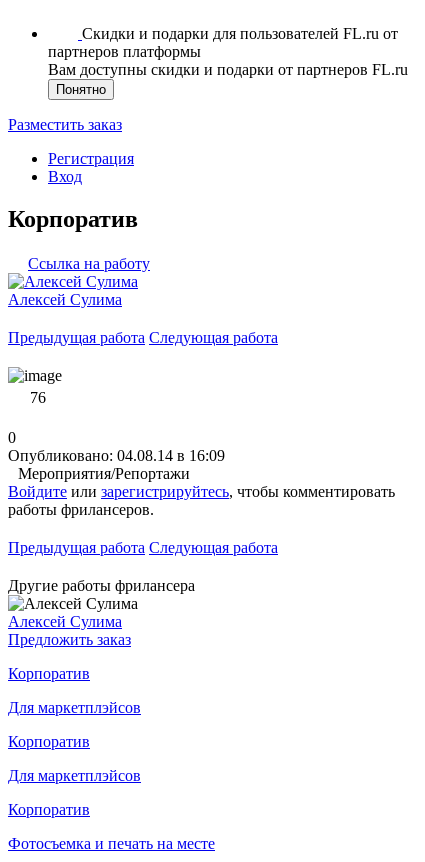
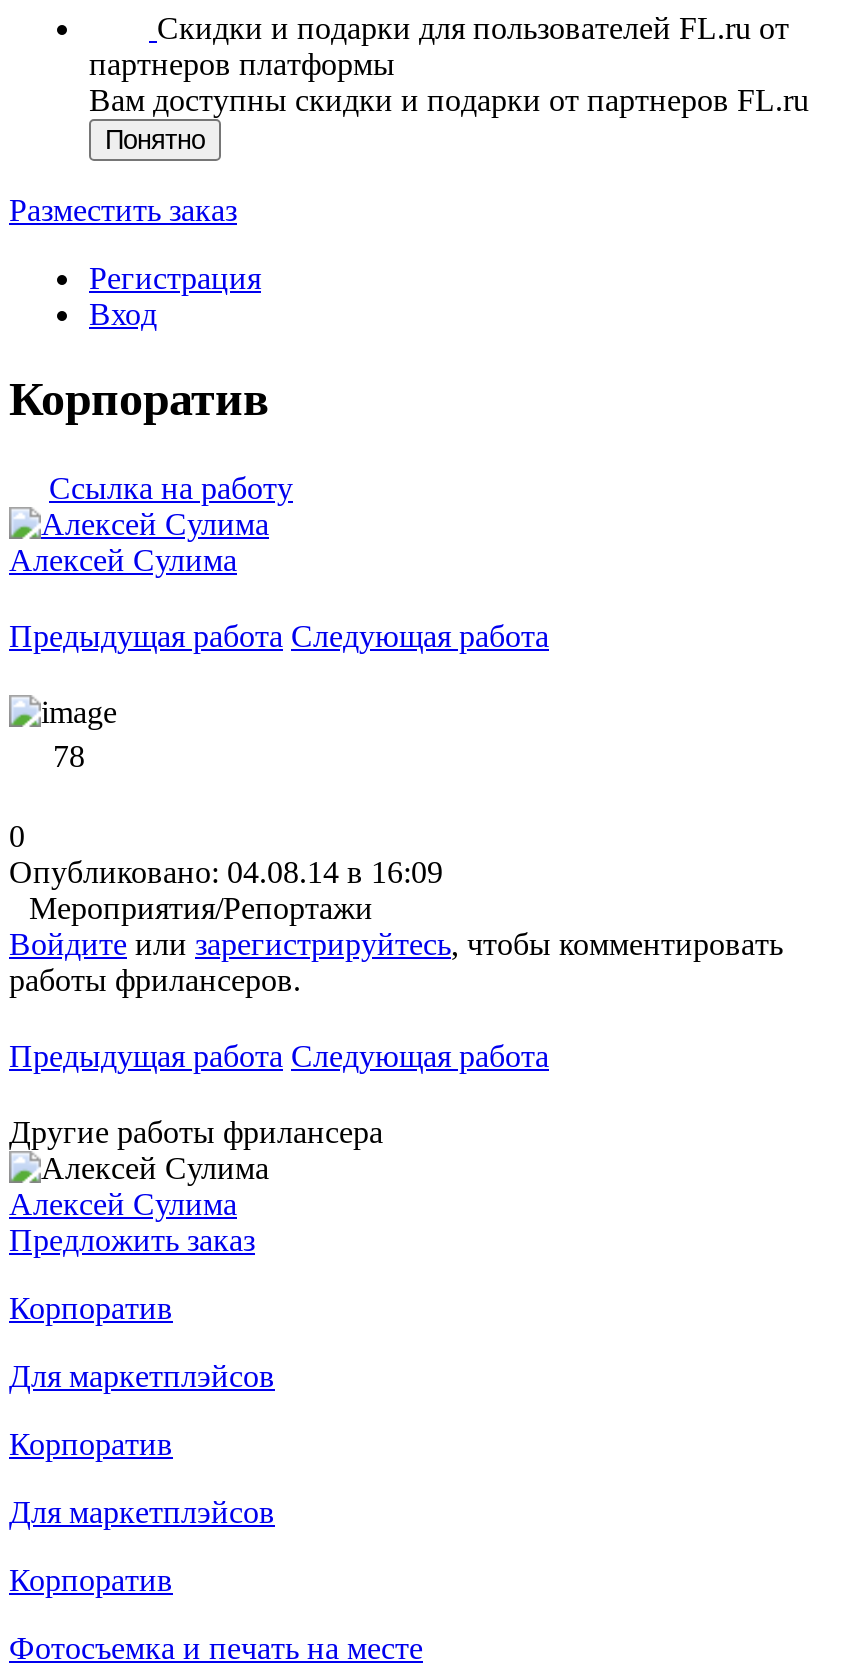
[26,389,46,406] 76 -> [45,739,85,773] 78

